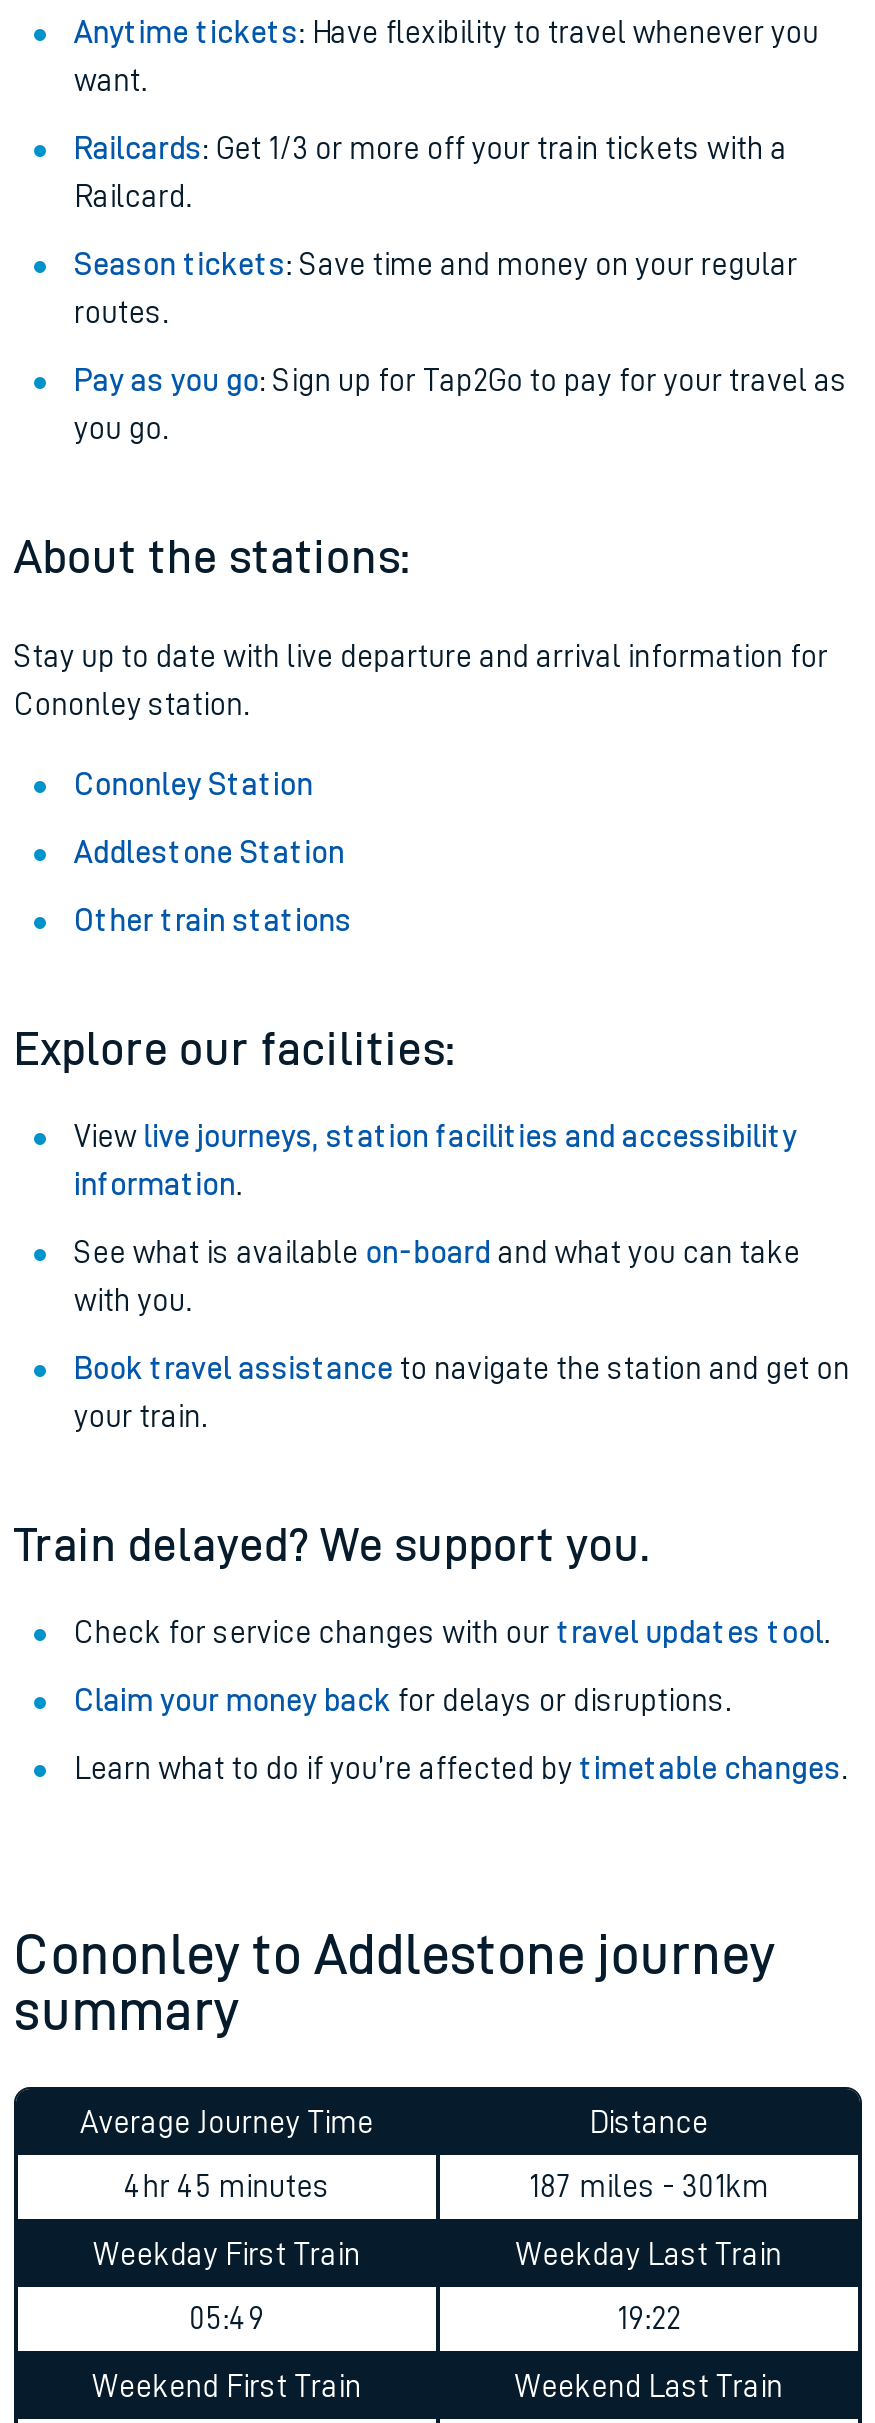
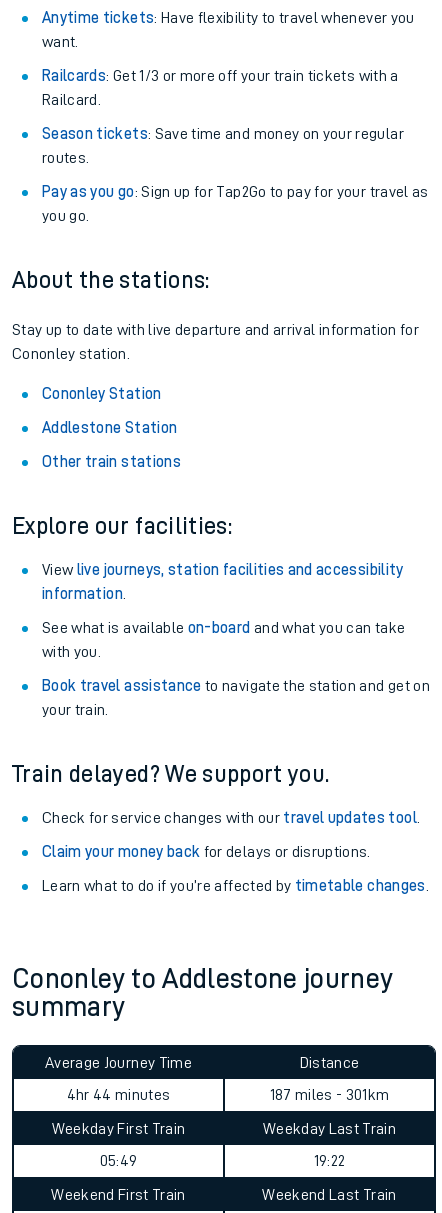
[124,2171,330,2203] 4hr 45 minutes -> [66,1087,170,1103] 4hr 44 minutes

